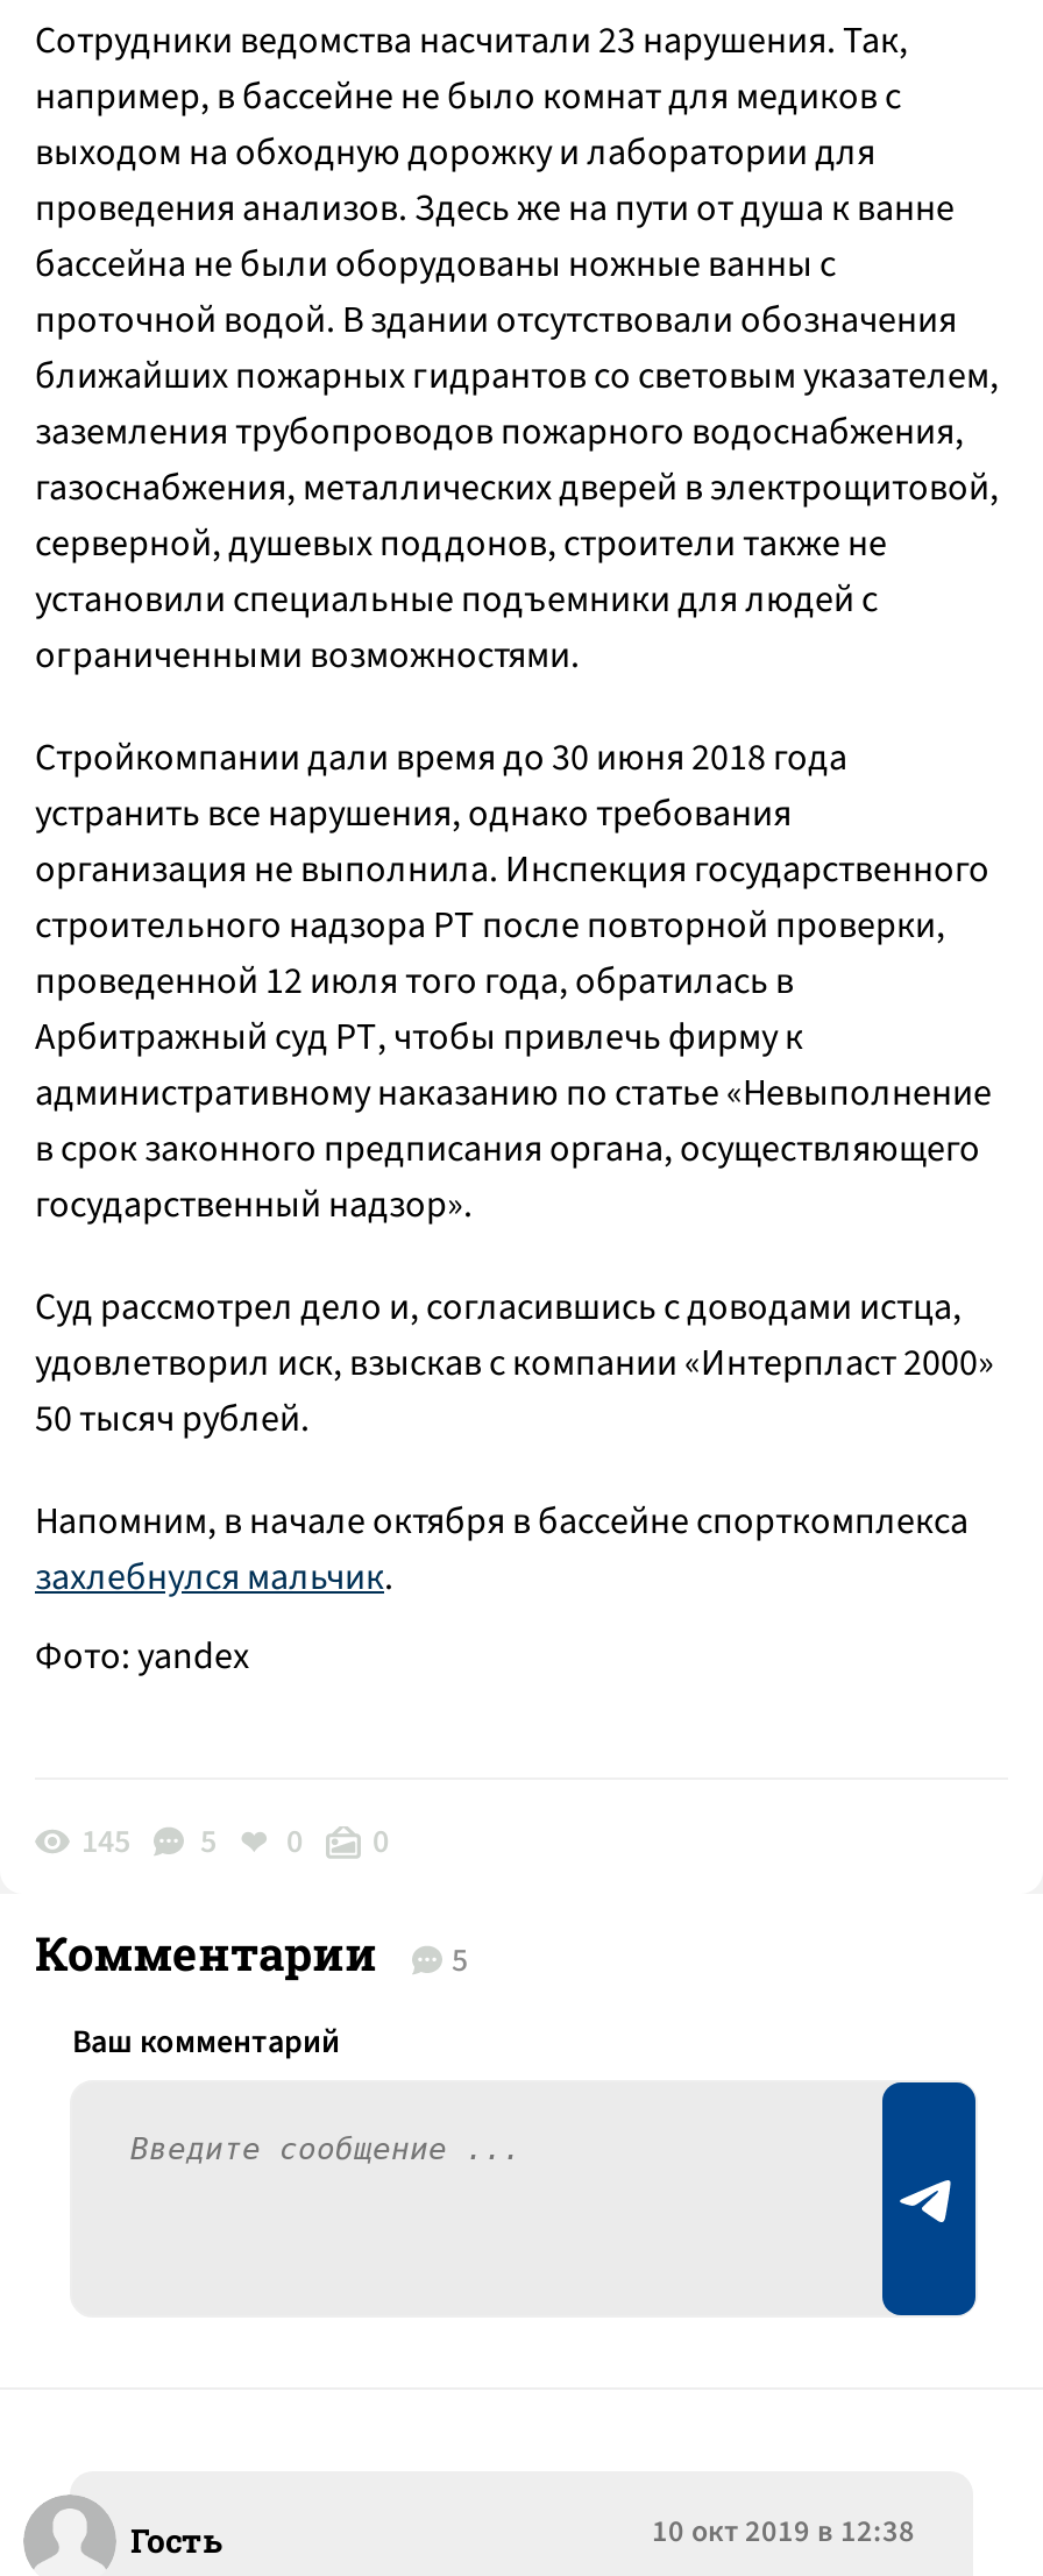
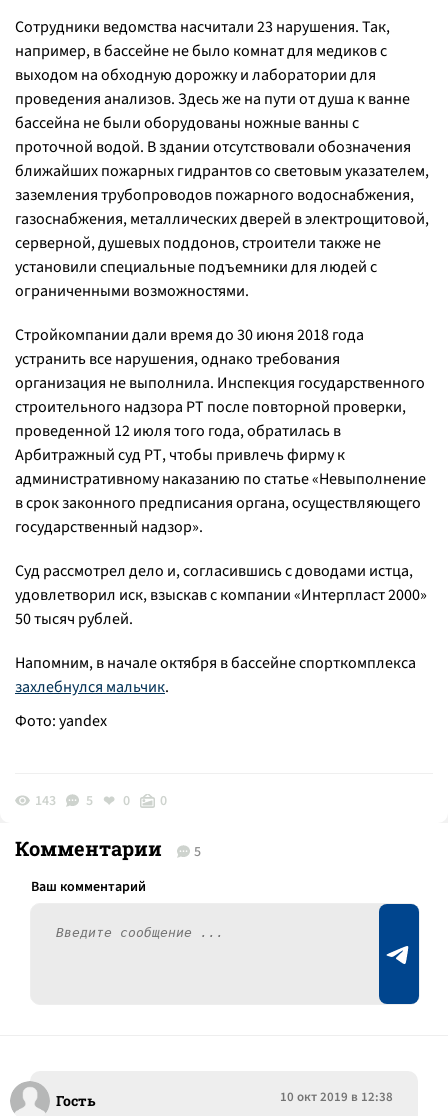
[81,1820,389,1866] 145 5 0 0 -> [35,791,167,811] 143 5 0 0

